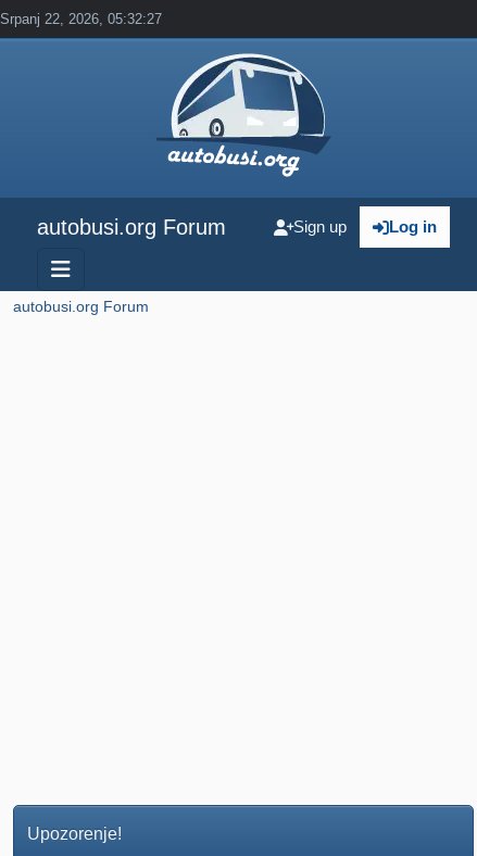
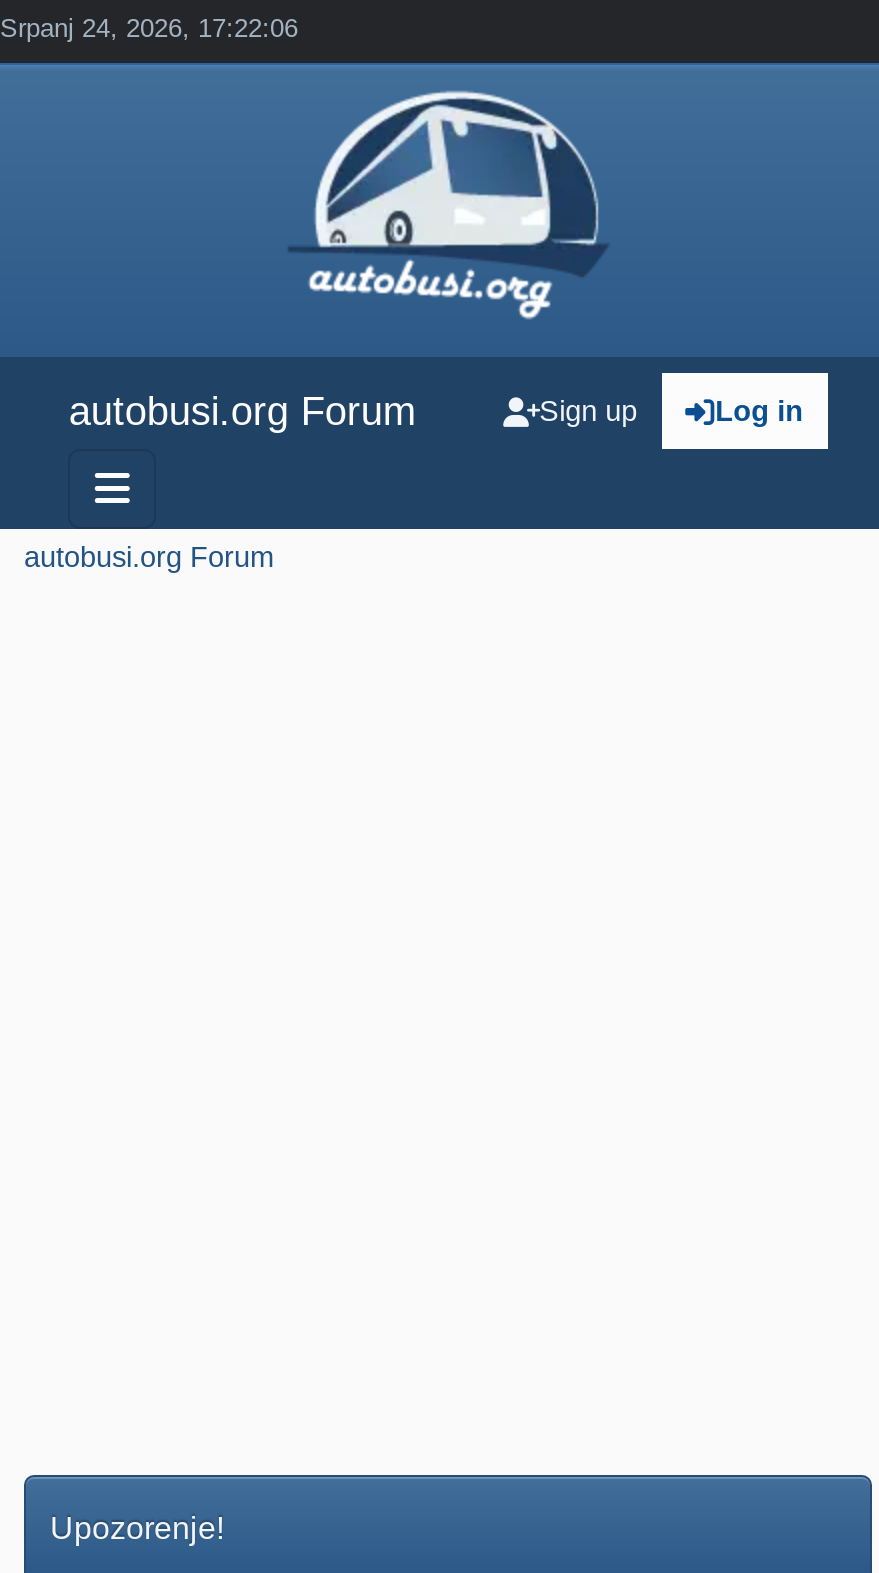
[0,11,162,27] Srpanj 22, 2026, 05:32:27 -> [0,13,298,43] Srpanj 24, 2026, 17:22:06

